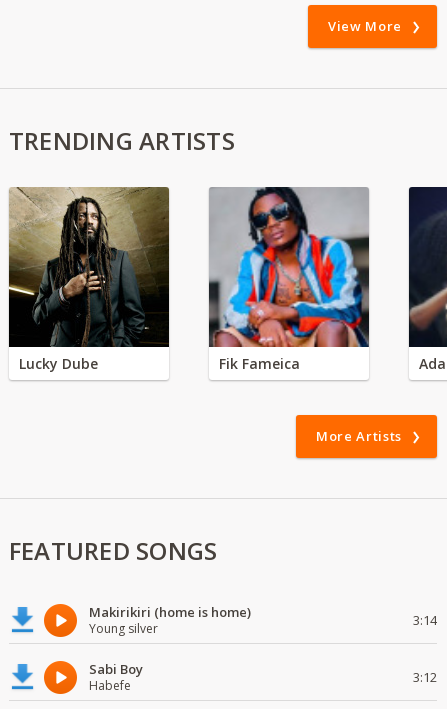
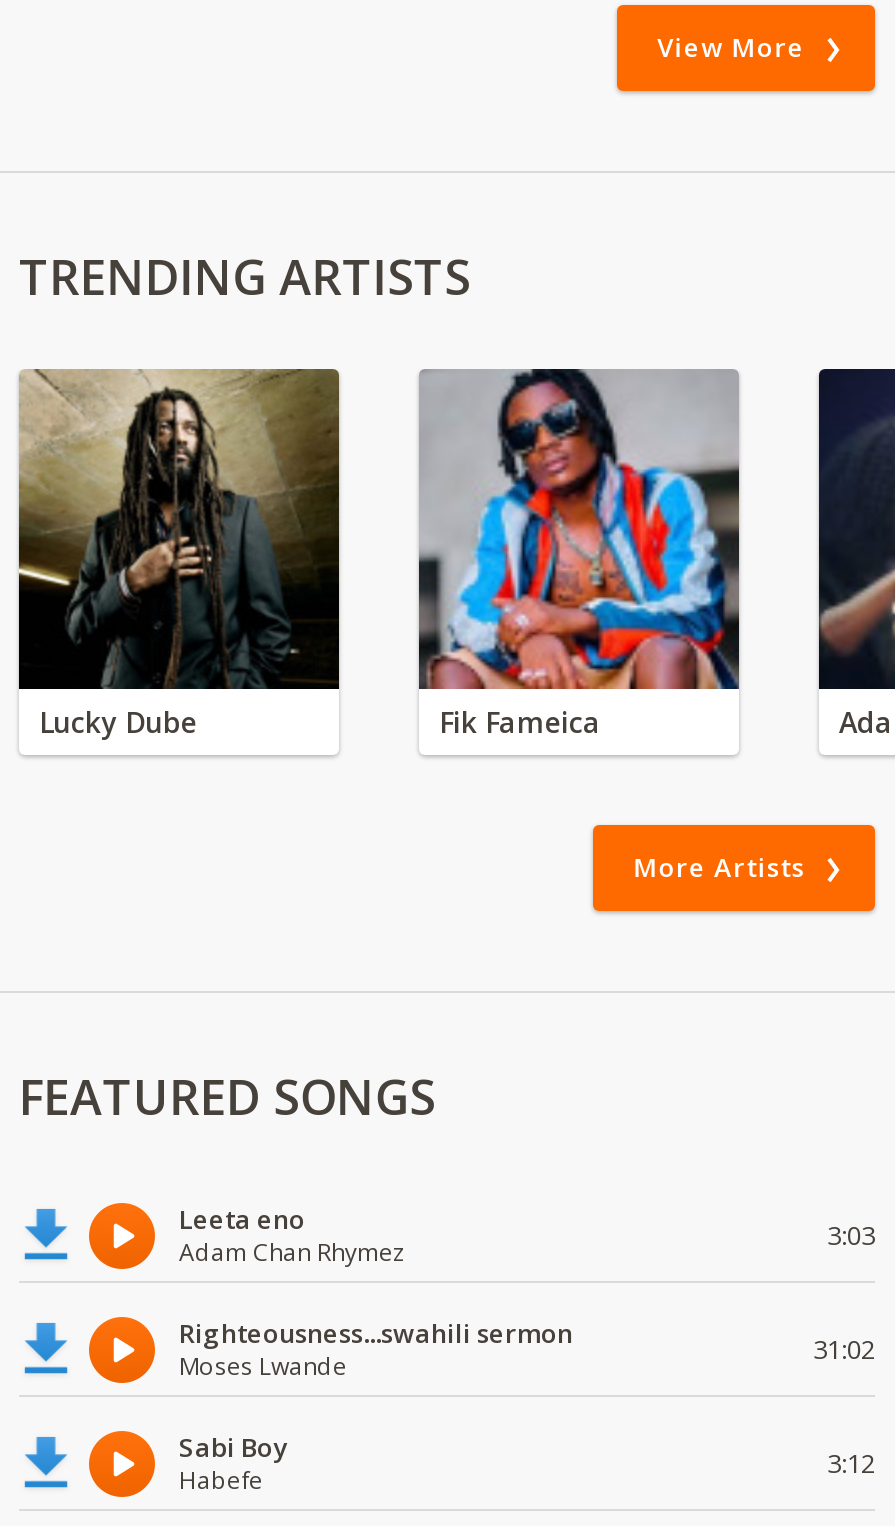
[89,603,437,637] Makirikiri (home is home) | Young silver | 3:14 -> [179,1201,875,1383] Leeta eno | Adam Chan Rhymez | 3:03 | Righteousness...swahili sermon | Moses Lwande | 31:02

